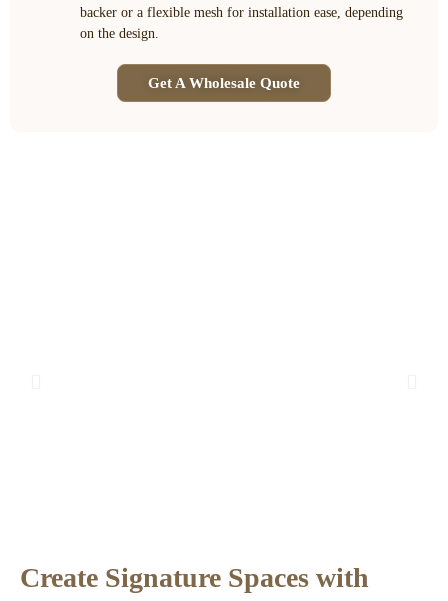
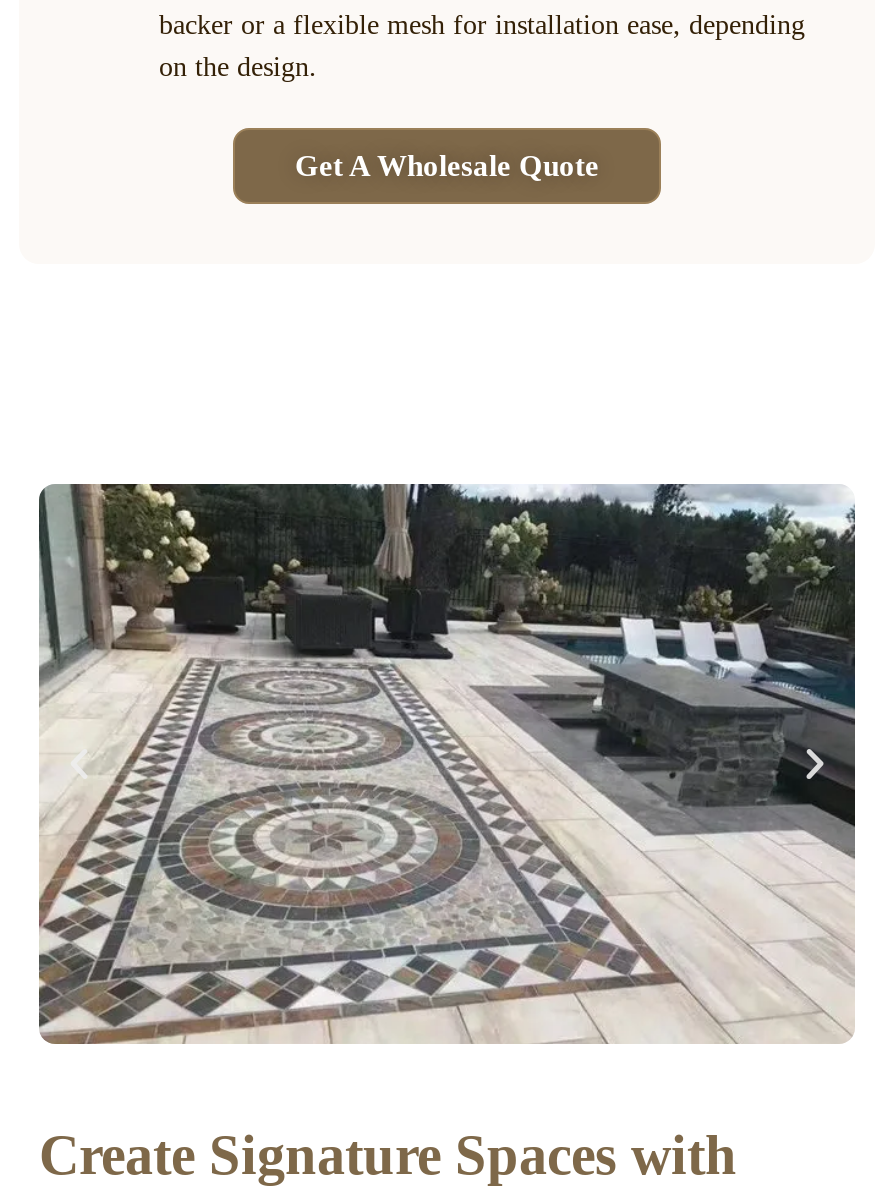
none -> [37,482,857,1046] [image]

